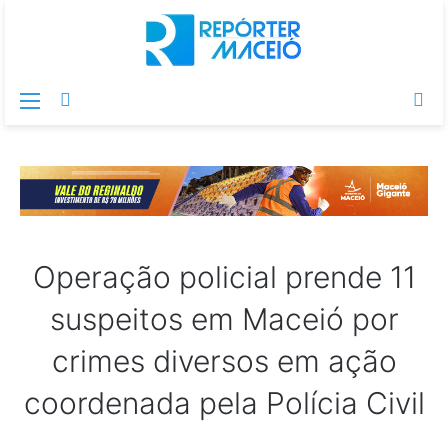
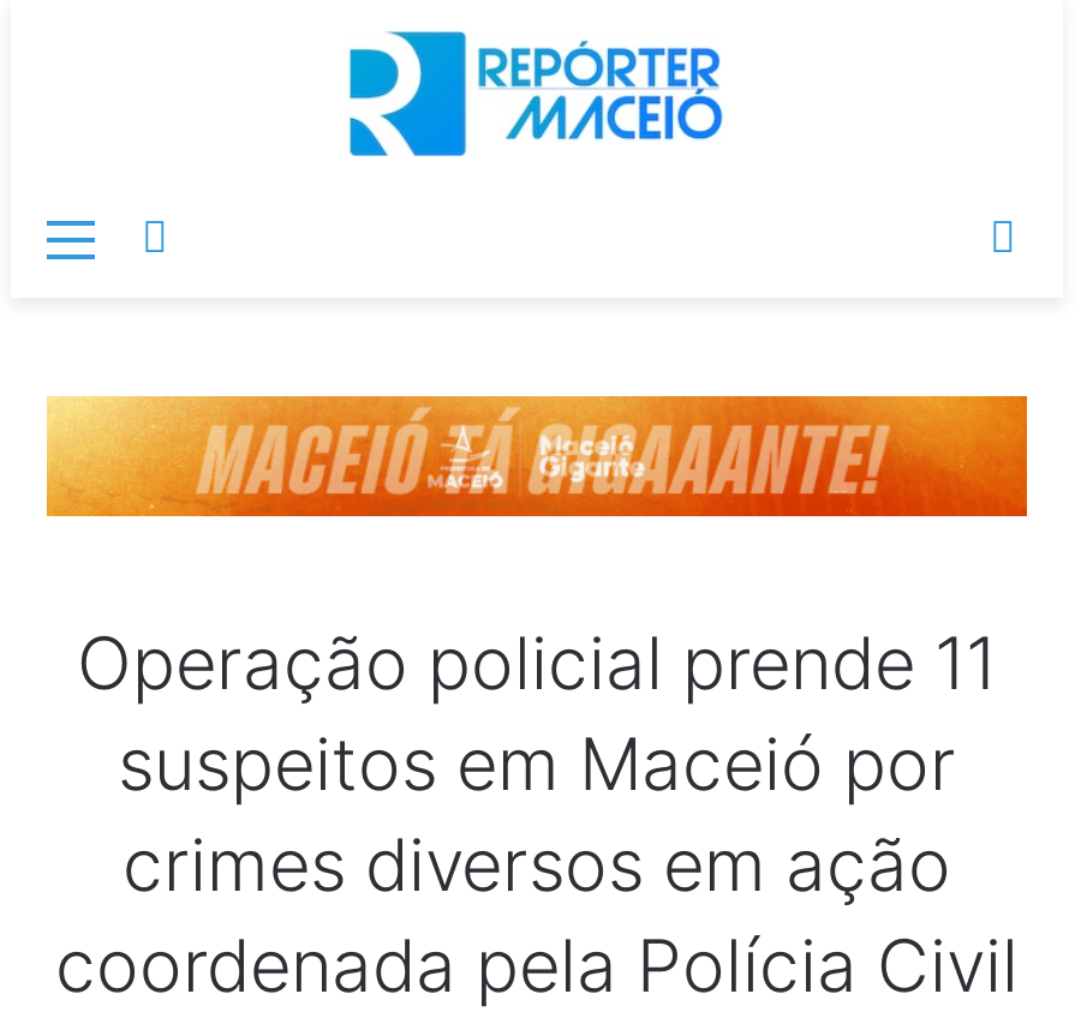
[19,165,412,217] [image] -> [44,394,984,519] [image]

